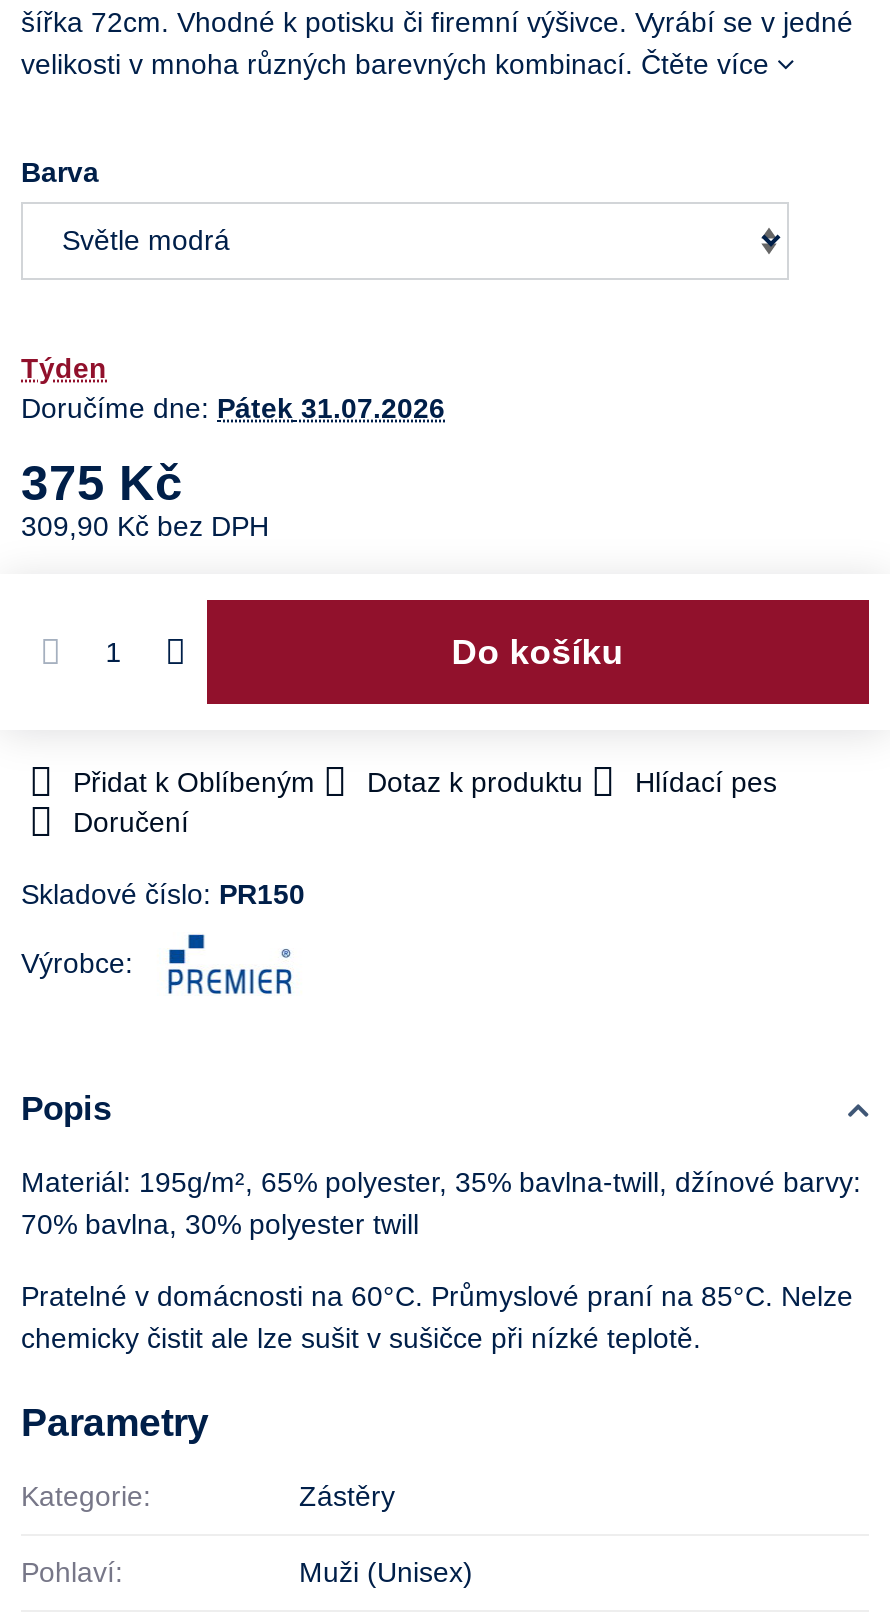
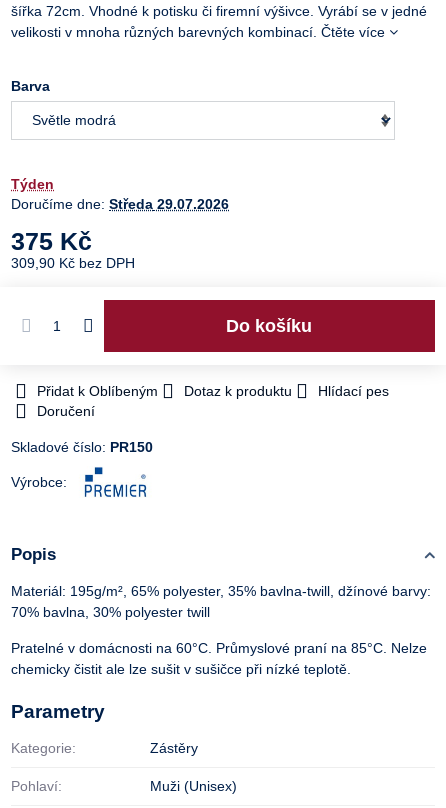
[21,393,445,425] Doručíme dne: Pátek 31.07.2026 -> [11,196,229,212] Doručíme dne: Středa 29.07.2026

